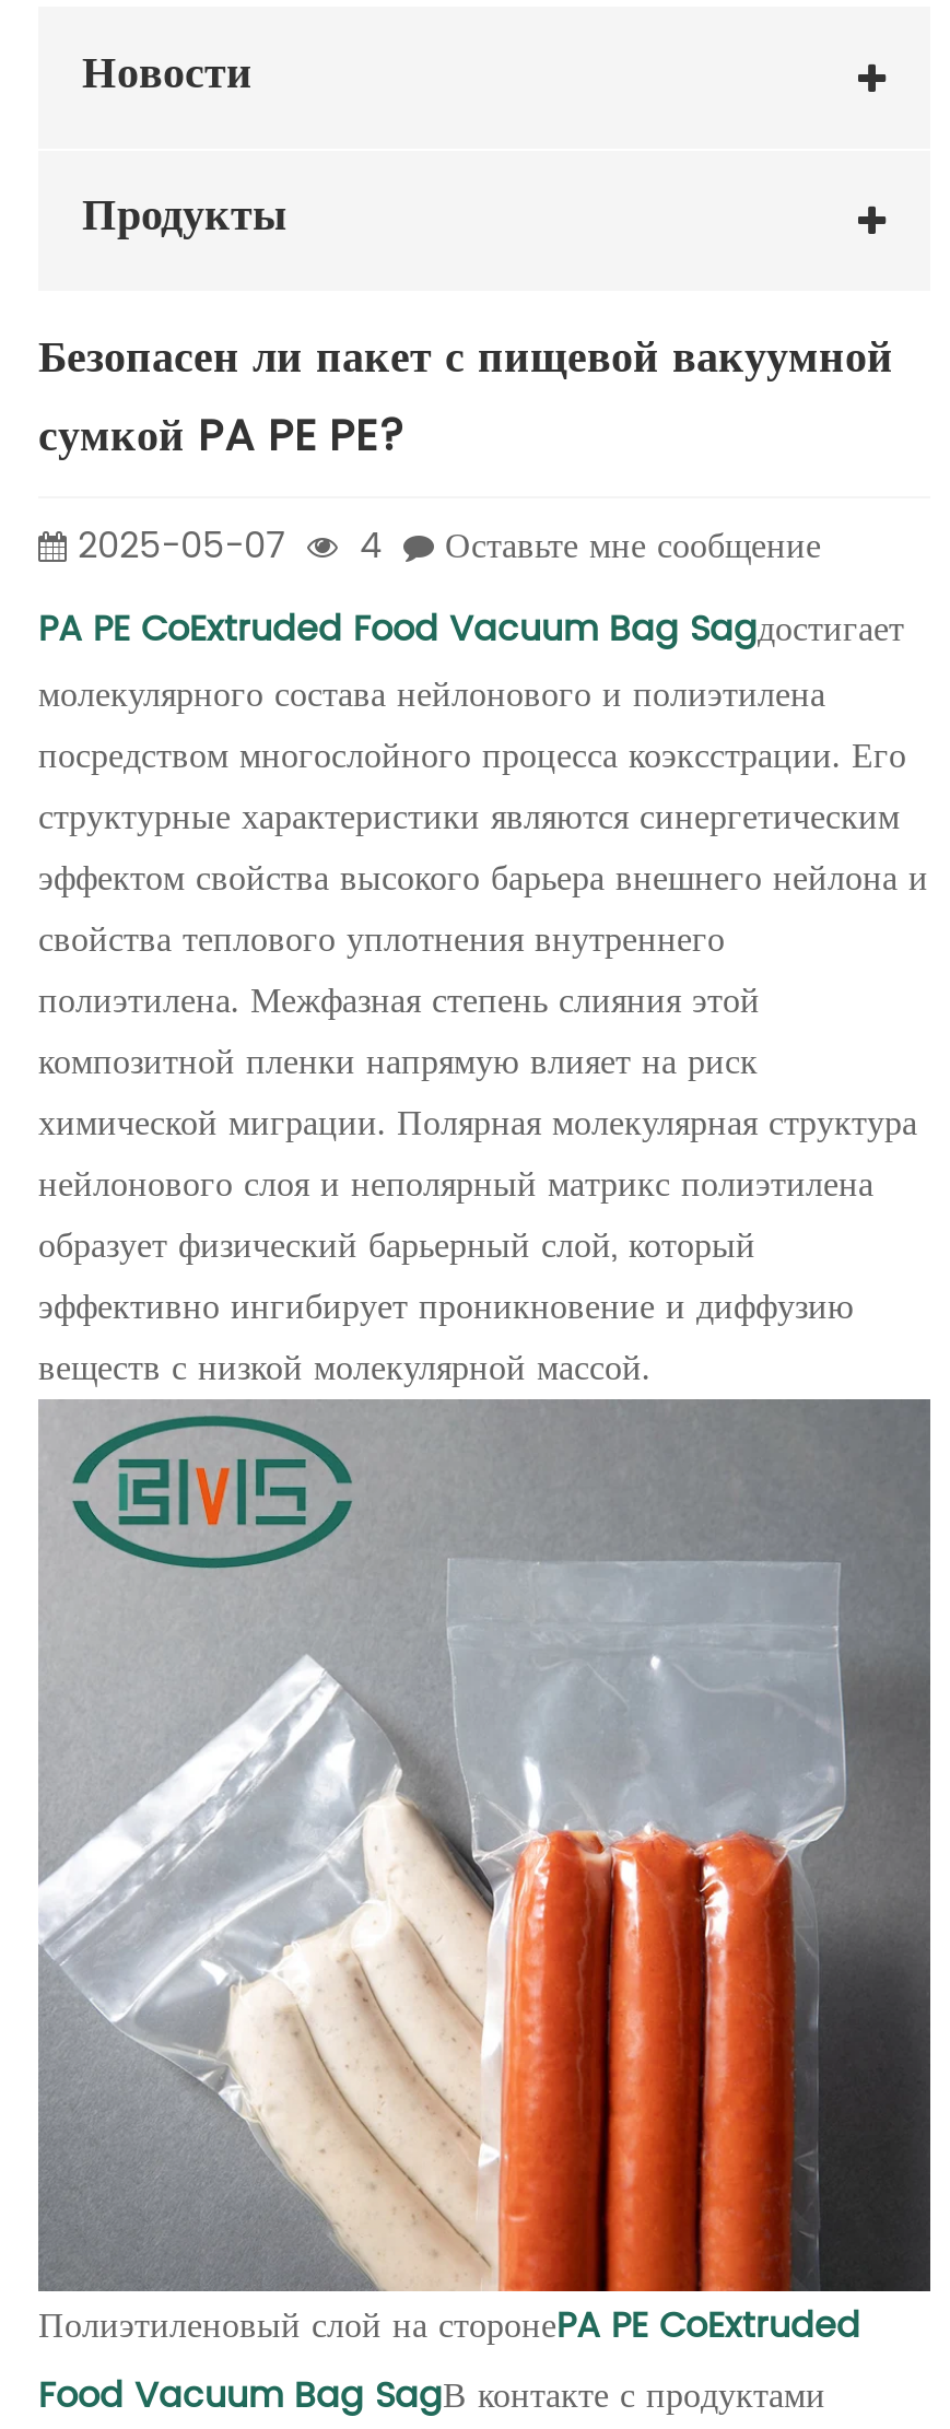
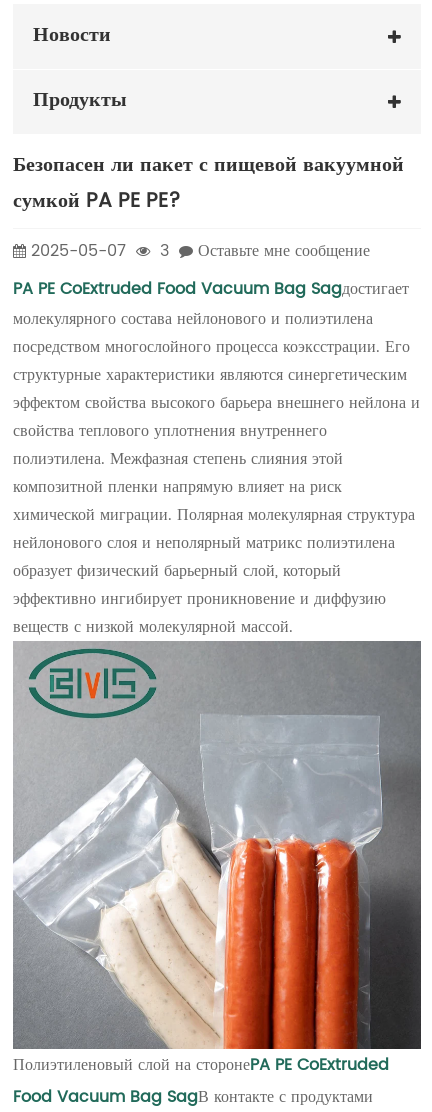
[78,518,821,575] 2025-05-07 4 Оставьте мне сообщение -> [31,238,370,264] 2025-05-07 3 Оставьте мне сообщение

